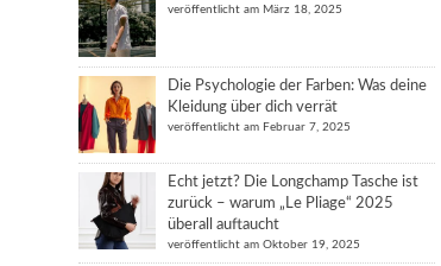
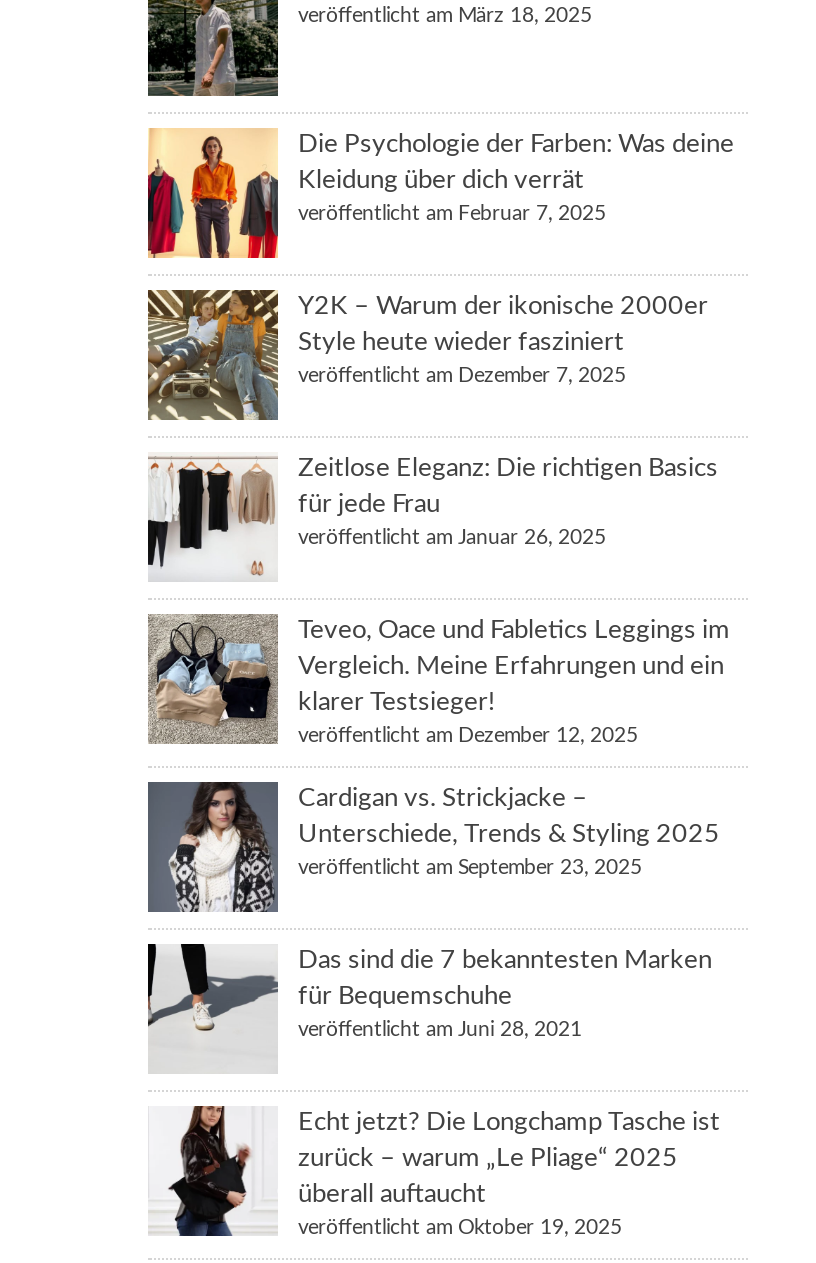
none -> [146,288,708,422] [image] | Y2K – Warum der ikonische 2000er | Style heute wieder fasziniert | veröffentlicht am Dezember 7, 2025
none -> [146,780,712,1040] [image] | Das sind die 7 bekanntesten Marken | für Bequemschuhe | veröffentlicht am Juni 28, 2021
none -> [146,942,276,1072] [image]
none -> [148,454,718,580] [image] | Zeitlose Eleganz: Die richtigen Basics | für jede Frau | veröffentlicht am Januar 26, 2025
none -> [150,612,730,878] [image] | Teveo, Oace und Fabletics Leggings im | Vergleich. Meine Erfahrungen und ein | klarer Testsieger! | veröffentlicht am Dezember 12, 2025 | Cardigan vs. Strickjacke – | Unterschiede, Trends & Styling 2025 | veröffentlicht am September 23, 2025

